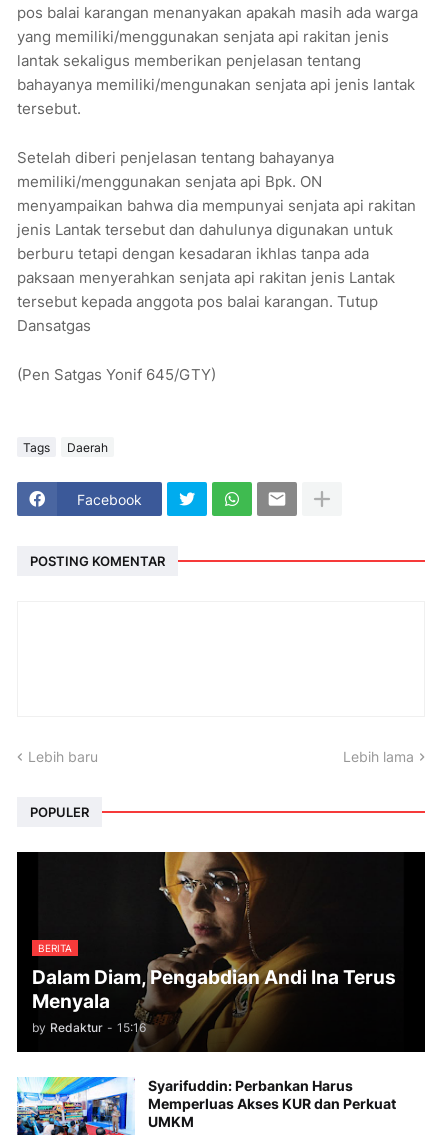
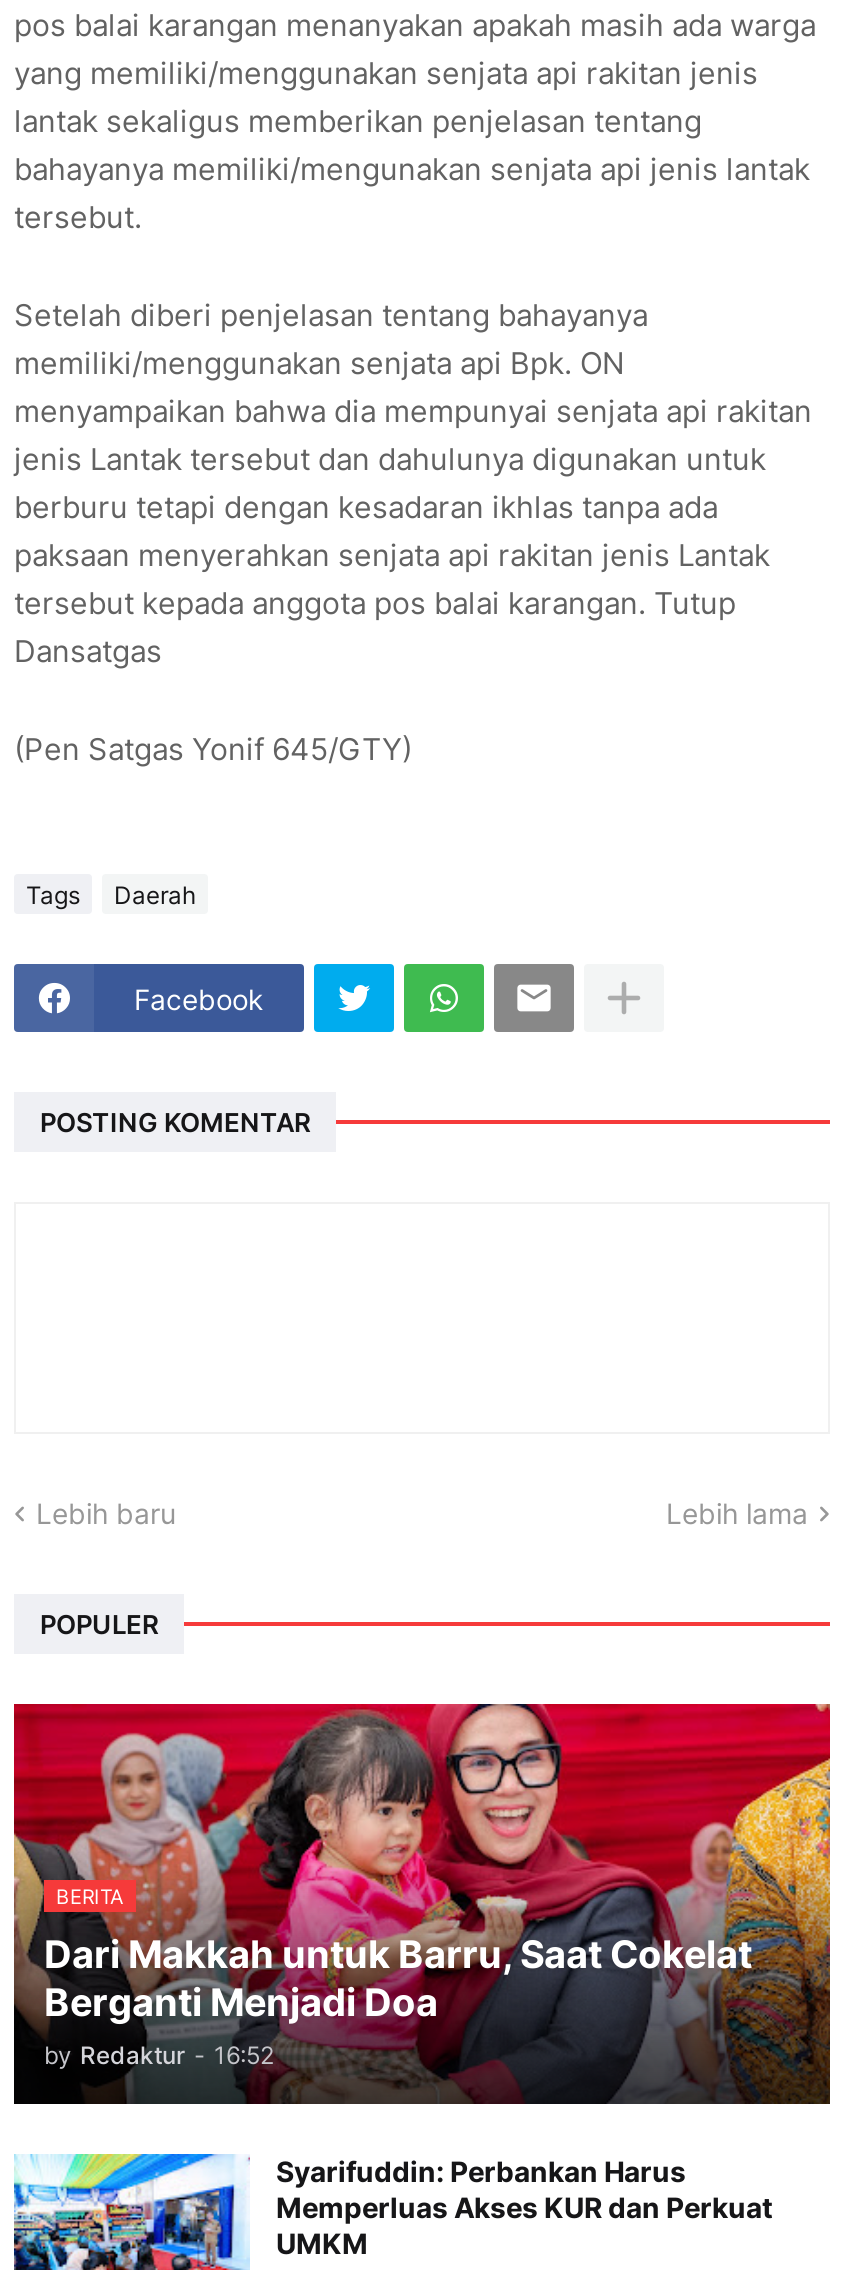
[16,851,426,1052] [image] | Dalam Diam, Pengabdian Andi Ina Terus | Menyala | by Redaktur - 15:16 -> [12,1702,832,2104] [image] | Dari Makkah untuk Barru, Saat Cokelat | Berganti Menjadi Doa | by Redaktur - 16:52

